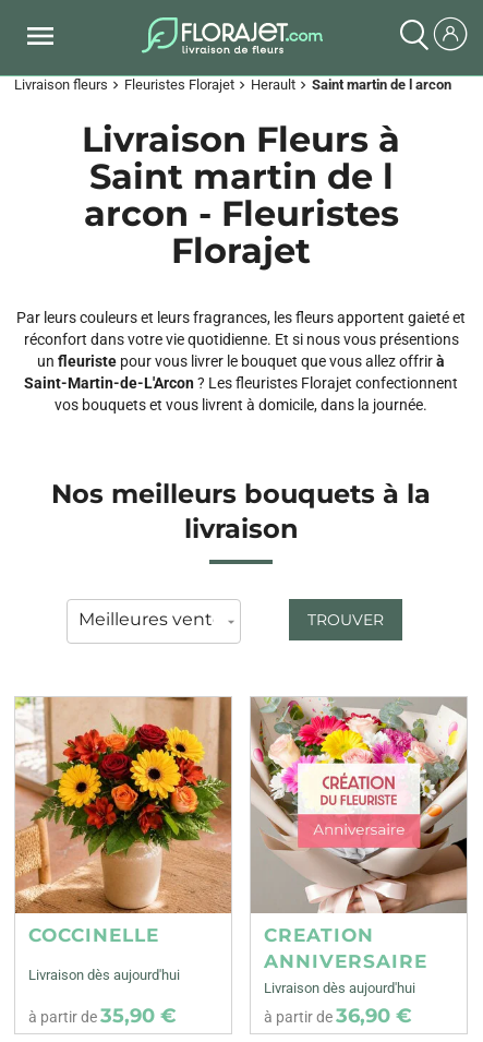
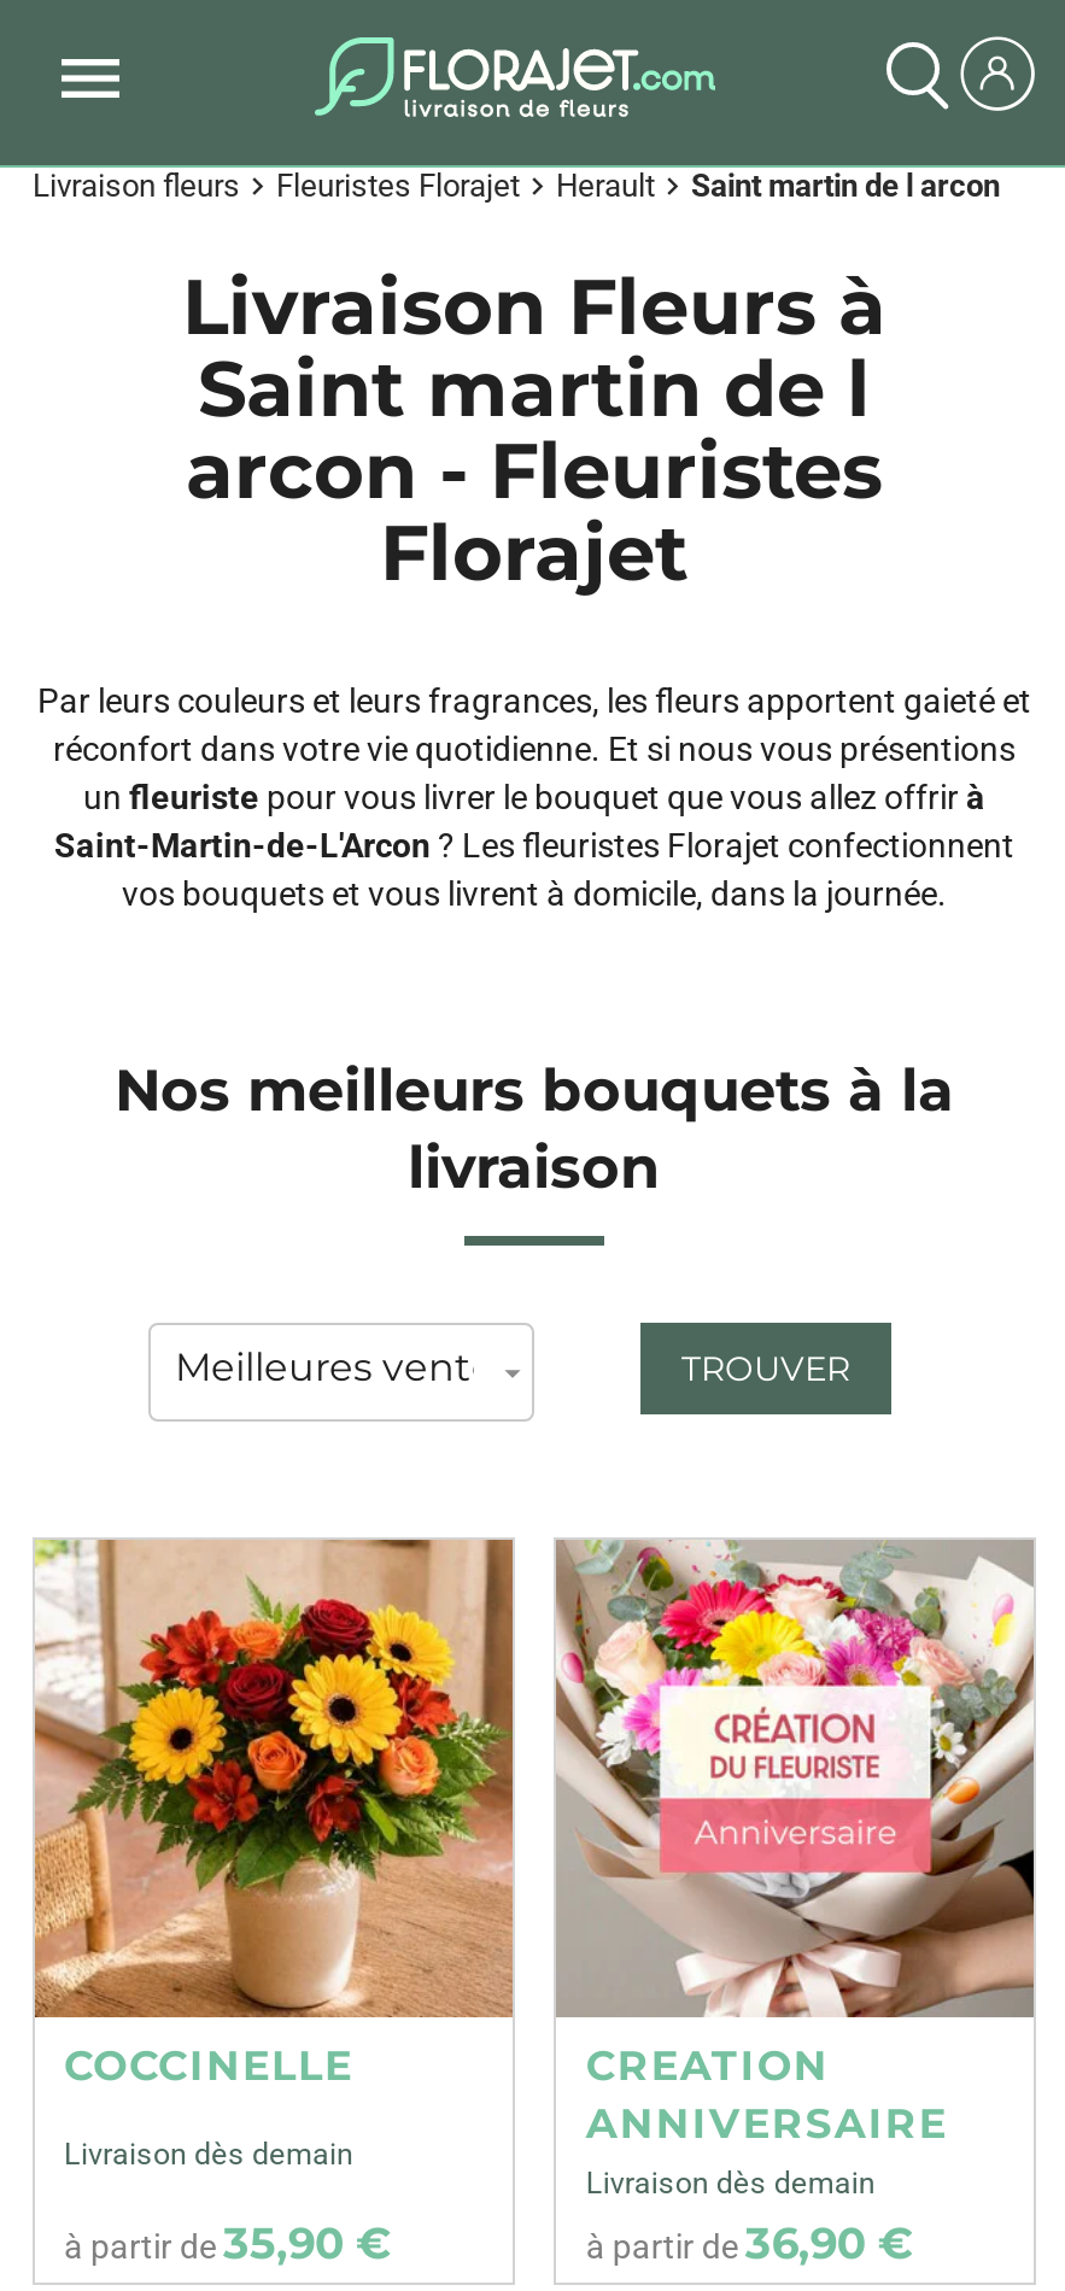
[28,966,180,983] Livraison dès aujourd'hui -> [64,2135,353,2171] Livraison dès demain
[264,979,416,996] Livraison dès aujourd'hui -> [586,2164,875,2200] Livraison dès demain

